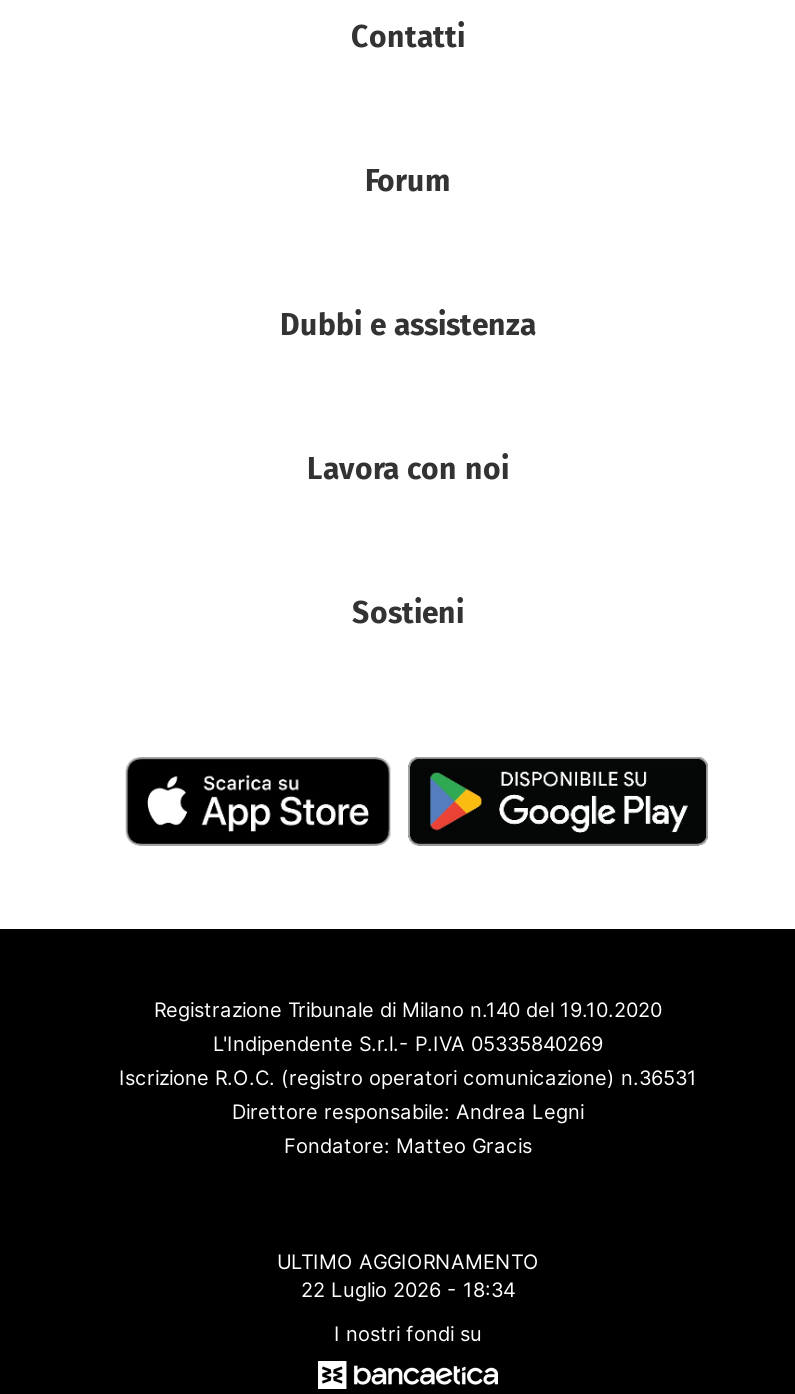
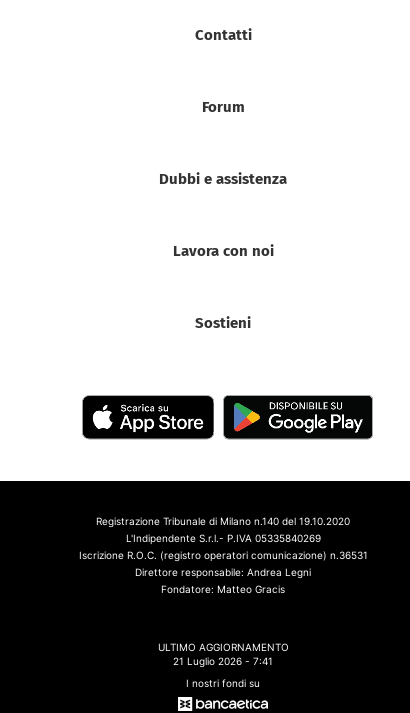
[301,1276,515,1300] 22 Luglio 2026 - 18:34 -> [173,655,273,667] 21 Luglio 2026 - 7:41

